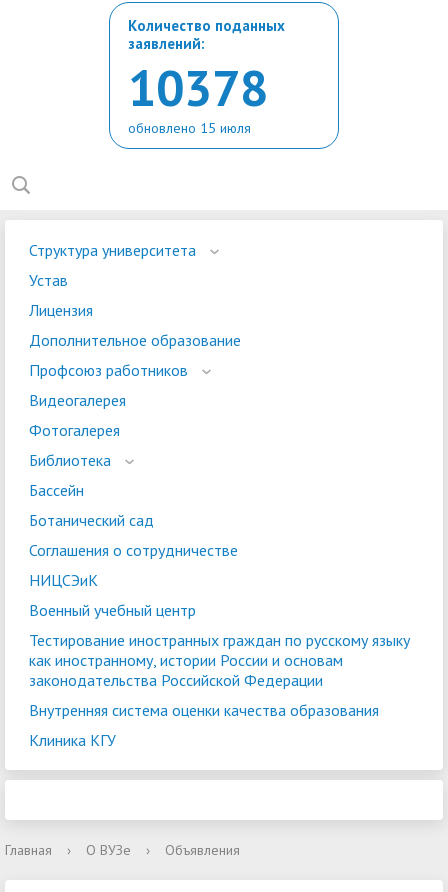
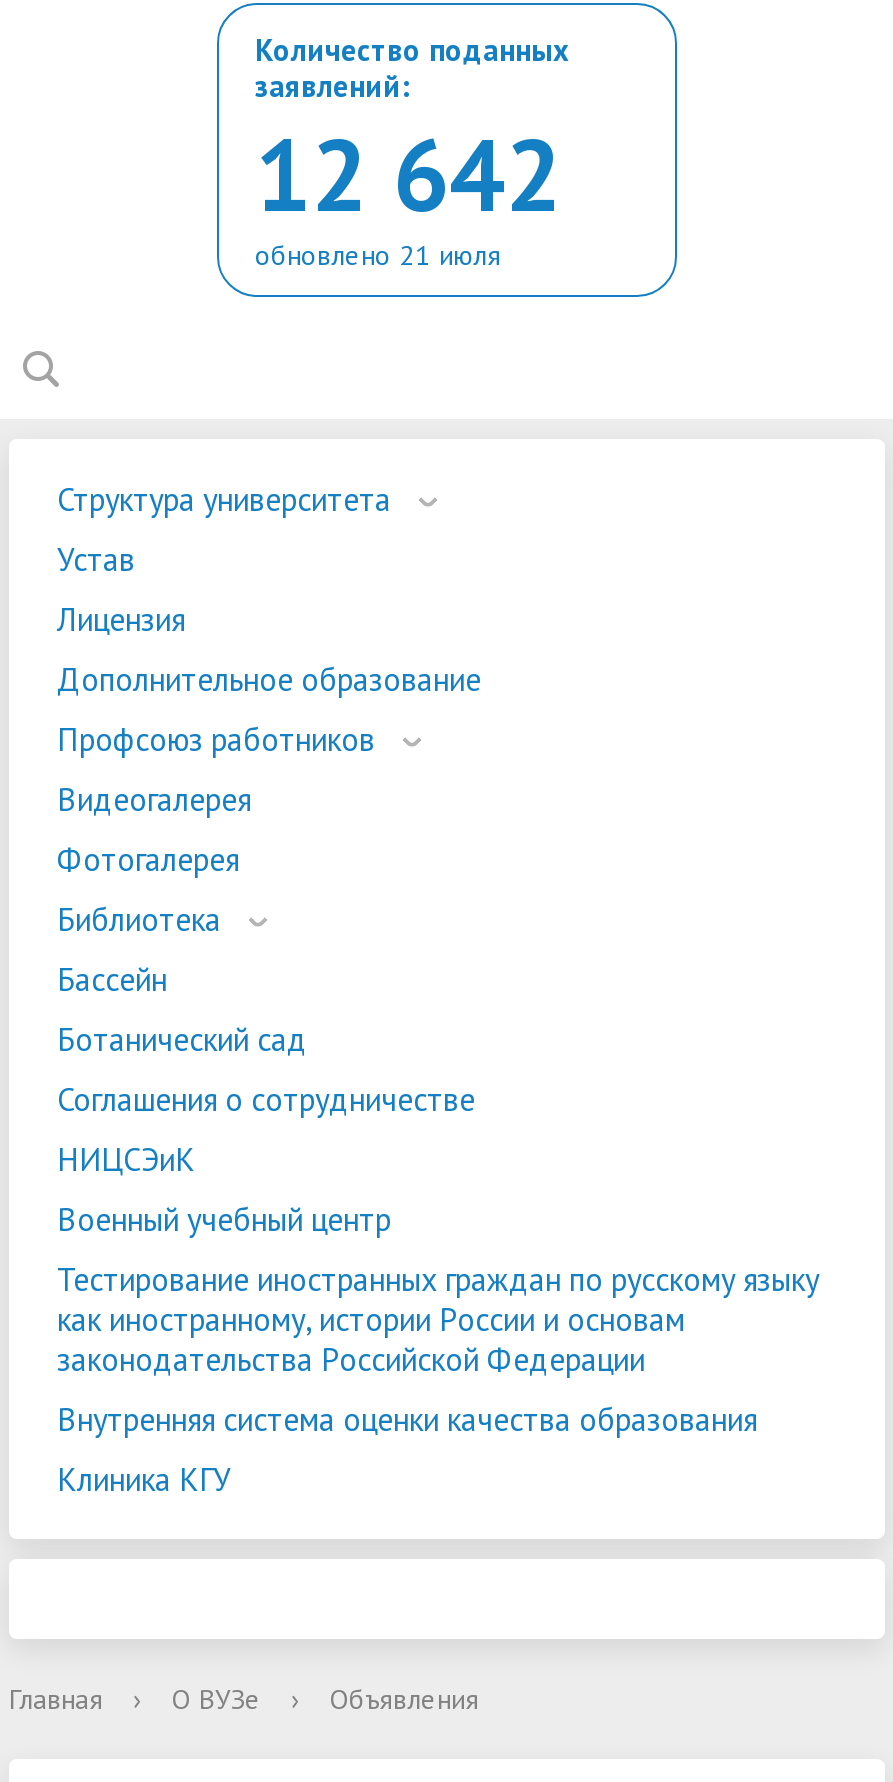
[128,55,268,120] 10378 -> [255,109,561,239] 12 642
[128,119,251,137] обновлено 15 июля -> [255,237,501,273] обновлено 21 июля

